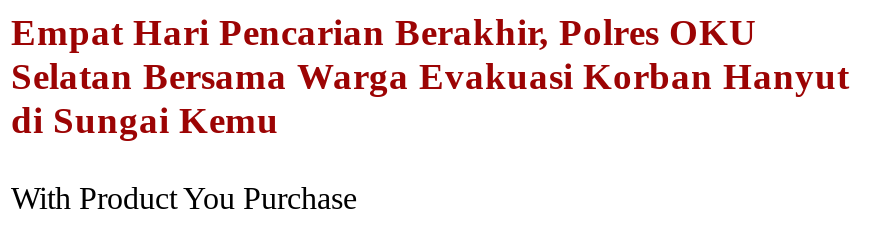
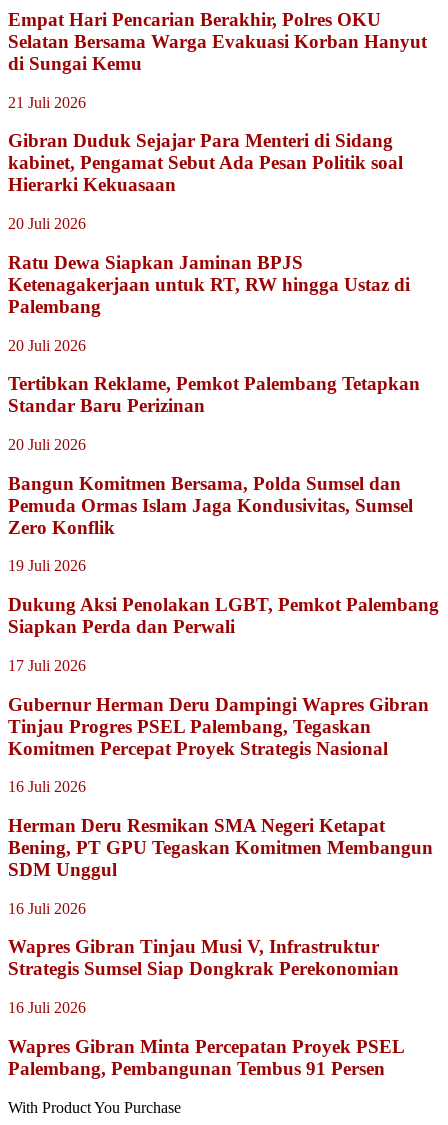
none -> [8,94,439,1079] 21 Juli 2026 | Gibran Duduk Sejajar Para Menteri di Sidang | kabinet, Pengamat Sebut Ada Pesan Politik soal | Hierarki Kekuasaan | 20 Juli 2026 | Ratu Dewa Siapkan Jaminan BPJS | Ketenagakerjaan untuk RT, RW hingga Ustaz di | Palembang | 20 Juli 2026 | Tertibkan Reklame, Pemkot Palembang Tetapkan | Standar Baru Perizinan | 20 Juli 2026 | Bangun Komitmen Bersama, Polda Sumsel dan | Pemuda Ormas Islam Jaga Kondusivitas, Sumsel | Zero Konflik | 19 Juli 2026 | Dukung Aksi Penolakan LGBT, Pemkot Palembang | Siapkan Perda dan Perwali | 17 Juli 2026 | Gubernur Herman Deru Dampingi Wapres Gibran | Tinjau Progres PSEL Palembang, Tegaskan | Komitmen Percepat Proyek Strategis Nasional | 16 Juli 2026 | Herman Deru Resmikan SMA Negeri Ketapat | Bening, PT GPU Tegaskan Komitmen Membangun | SDM Unggul | 16 Juli 2026 | Wapres Gibran Tinjau Musi V, Infrastruktur | Strategis Sumsel Siap Dongkrak Perekonomian | 16 Juli 2026 | Wapres Gibran Minta Percepatan Proyek PSEL | Palembang, Pembangunan Tembus 91 Persen

